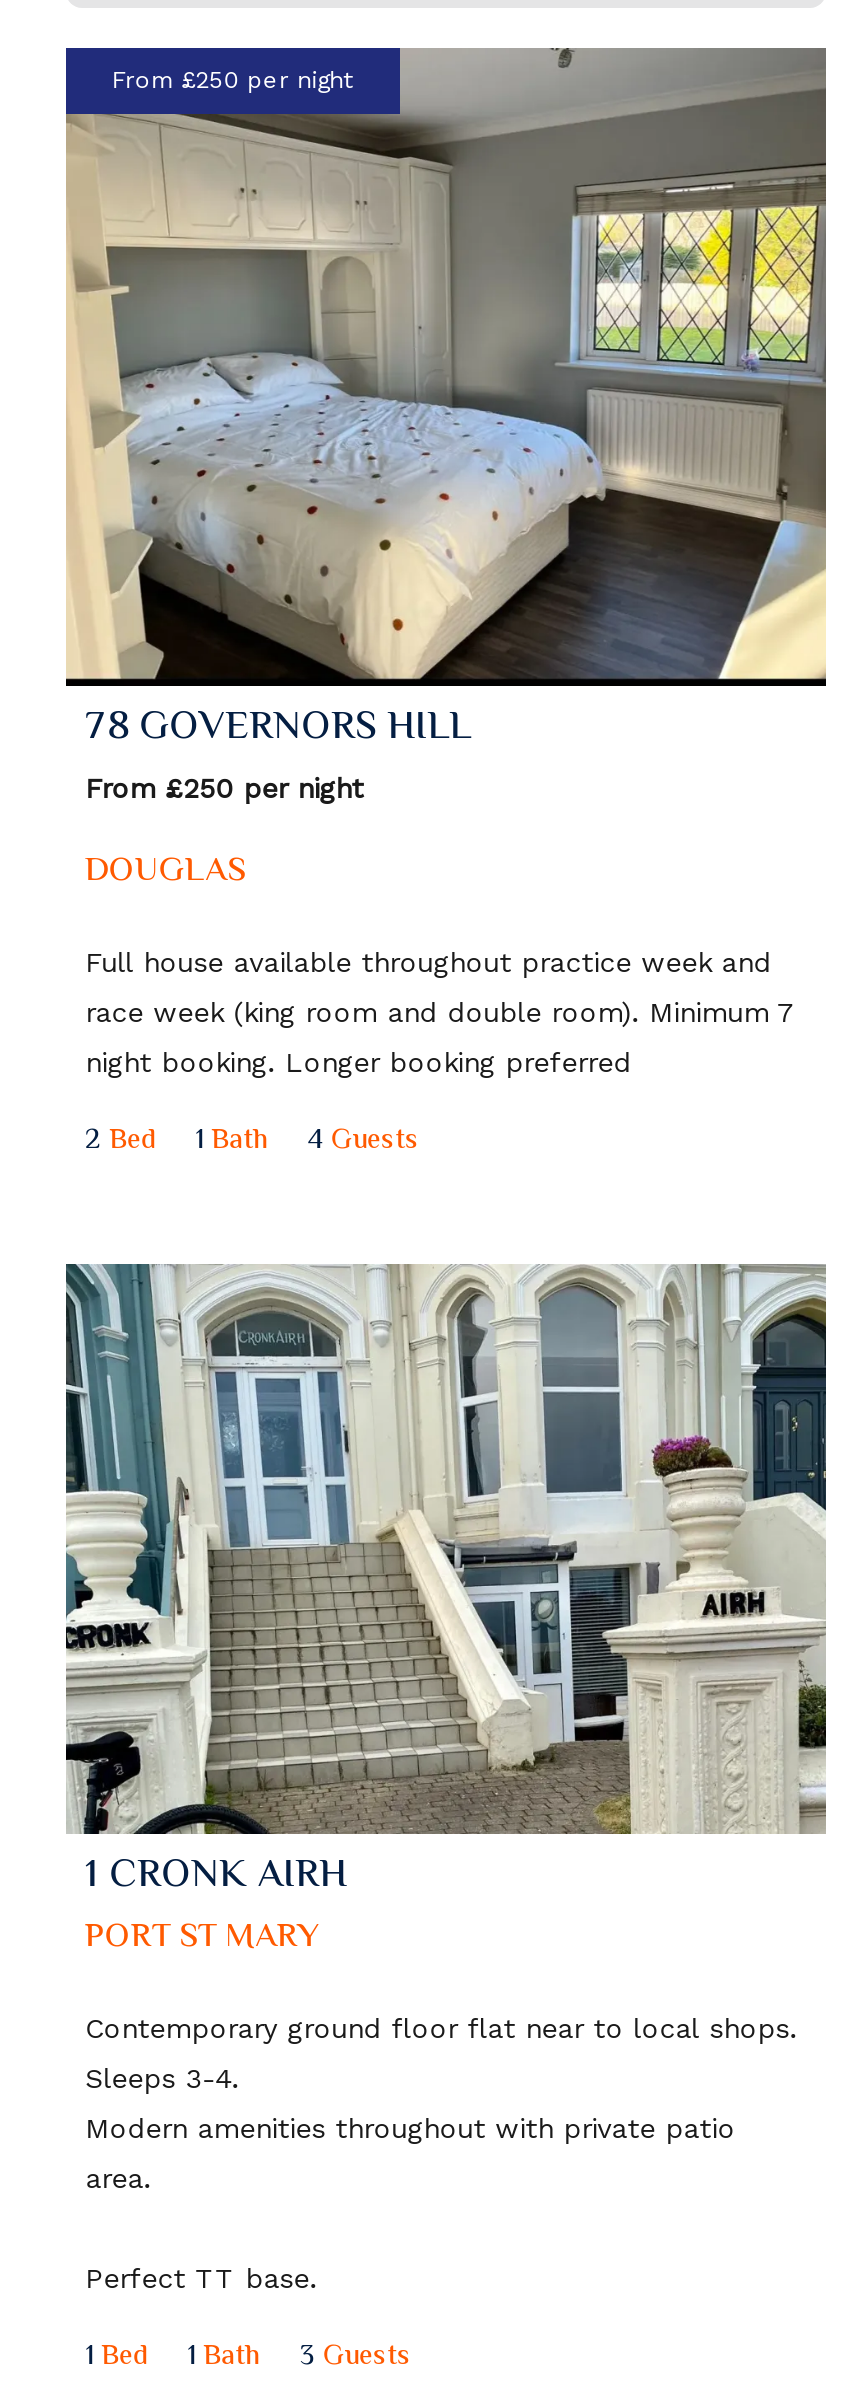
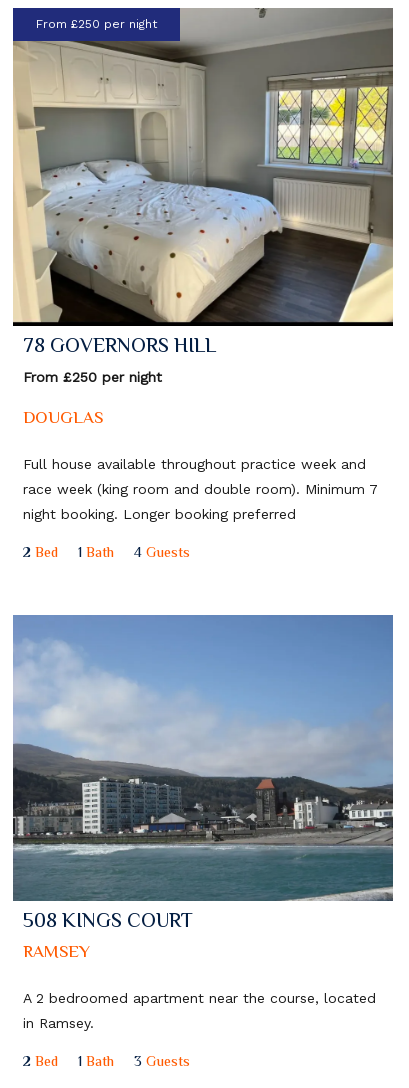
[64,1262,828,2380] [image] | 1 CRONK AIRH | PORT ST MARY | Contemporary ground floor flat near to local shops. | Sleeps 3-4. | Modern amenities throughout with private patio | area. | Perfect TT base. | 1 Bed -> [12,614,394,1074] [image] | 508 KINGS COURT | RAMSEY | A 2 bedroomed apartment near the course, located | in Ramsey. | 2 Bed

